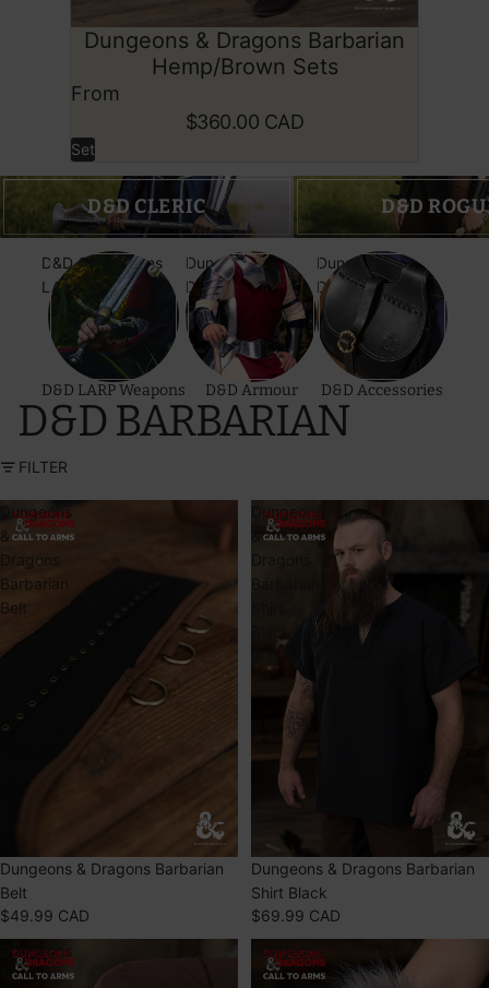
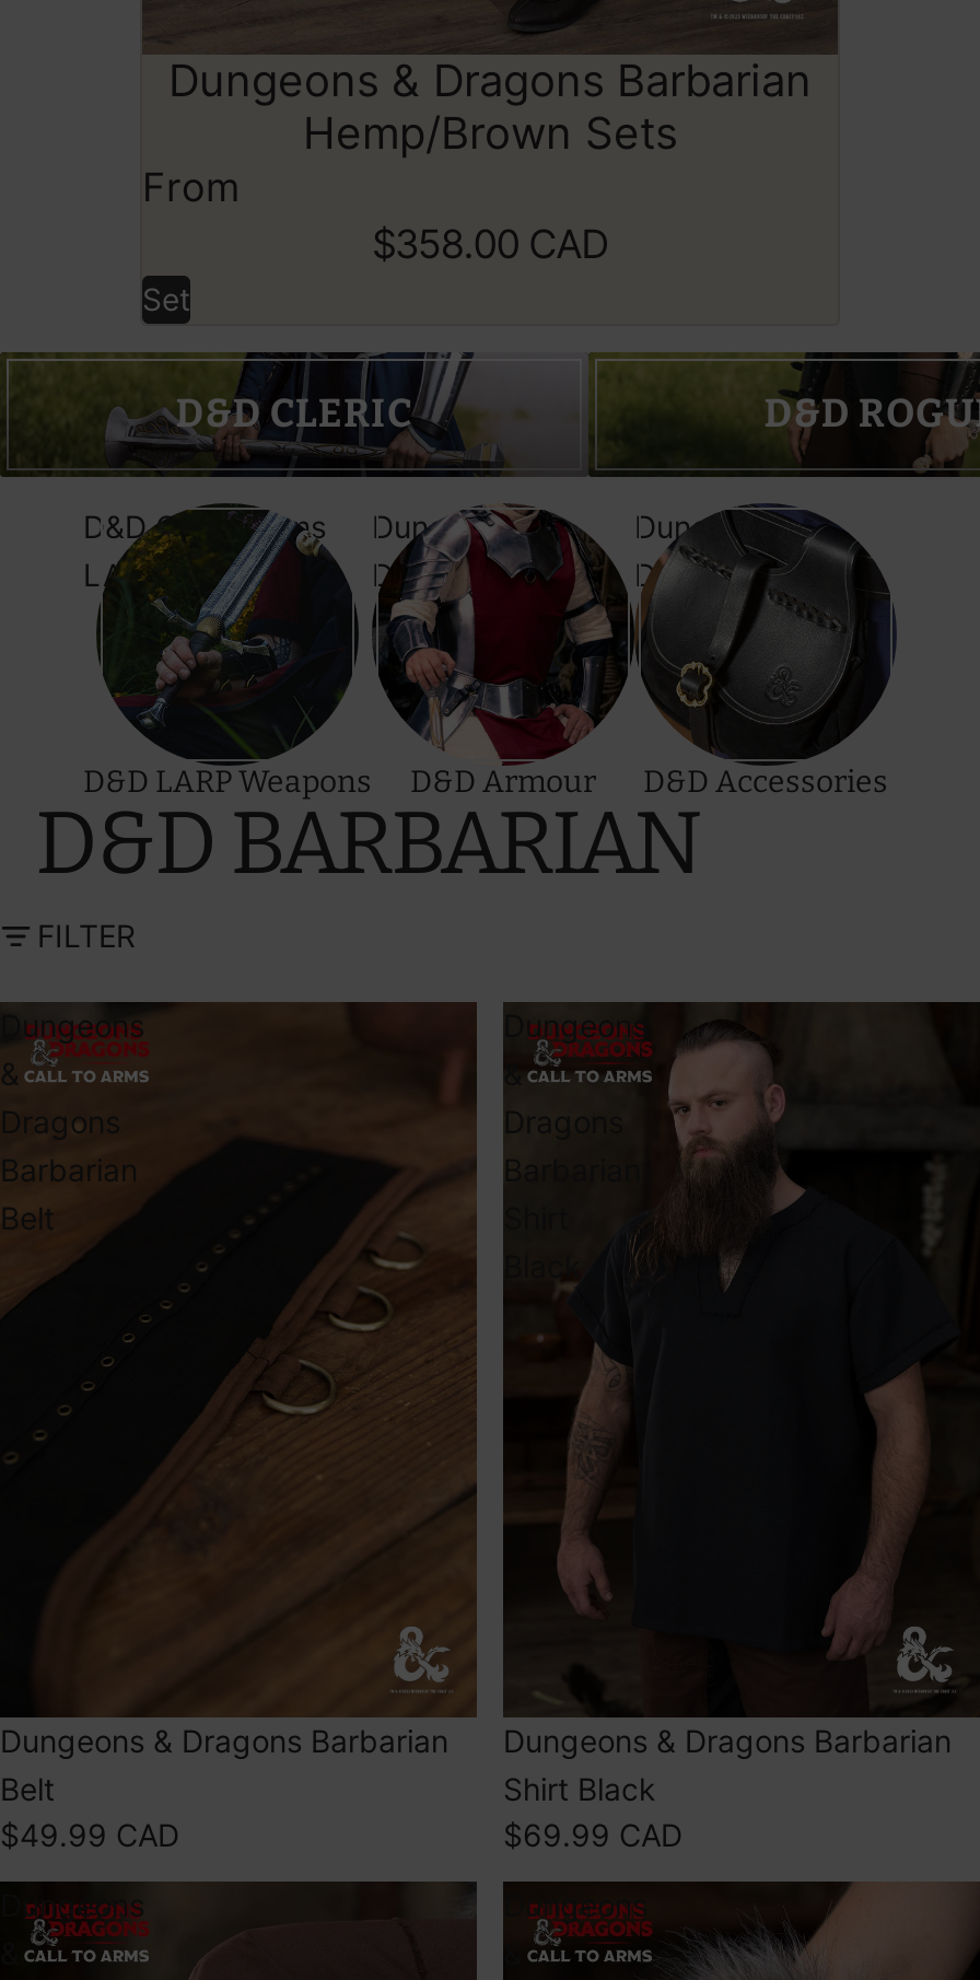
[186,110,303,133] $360.00 CAD -> [372,221,608,267] $358.00 CAD

